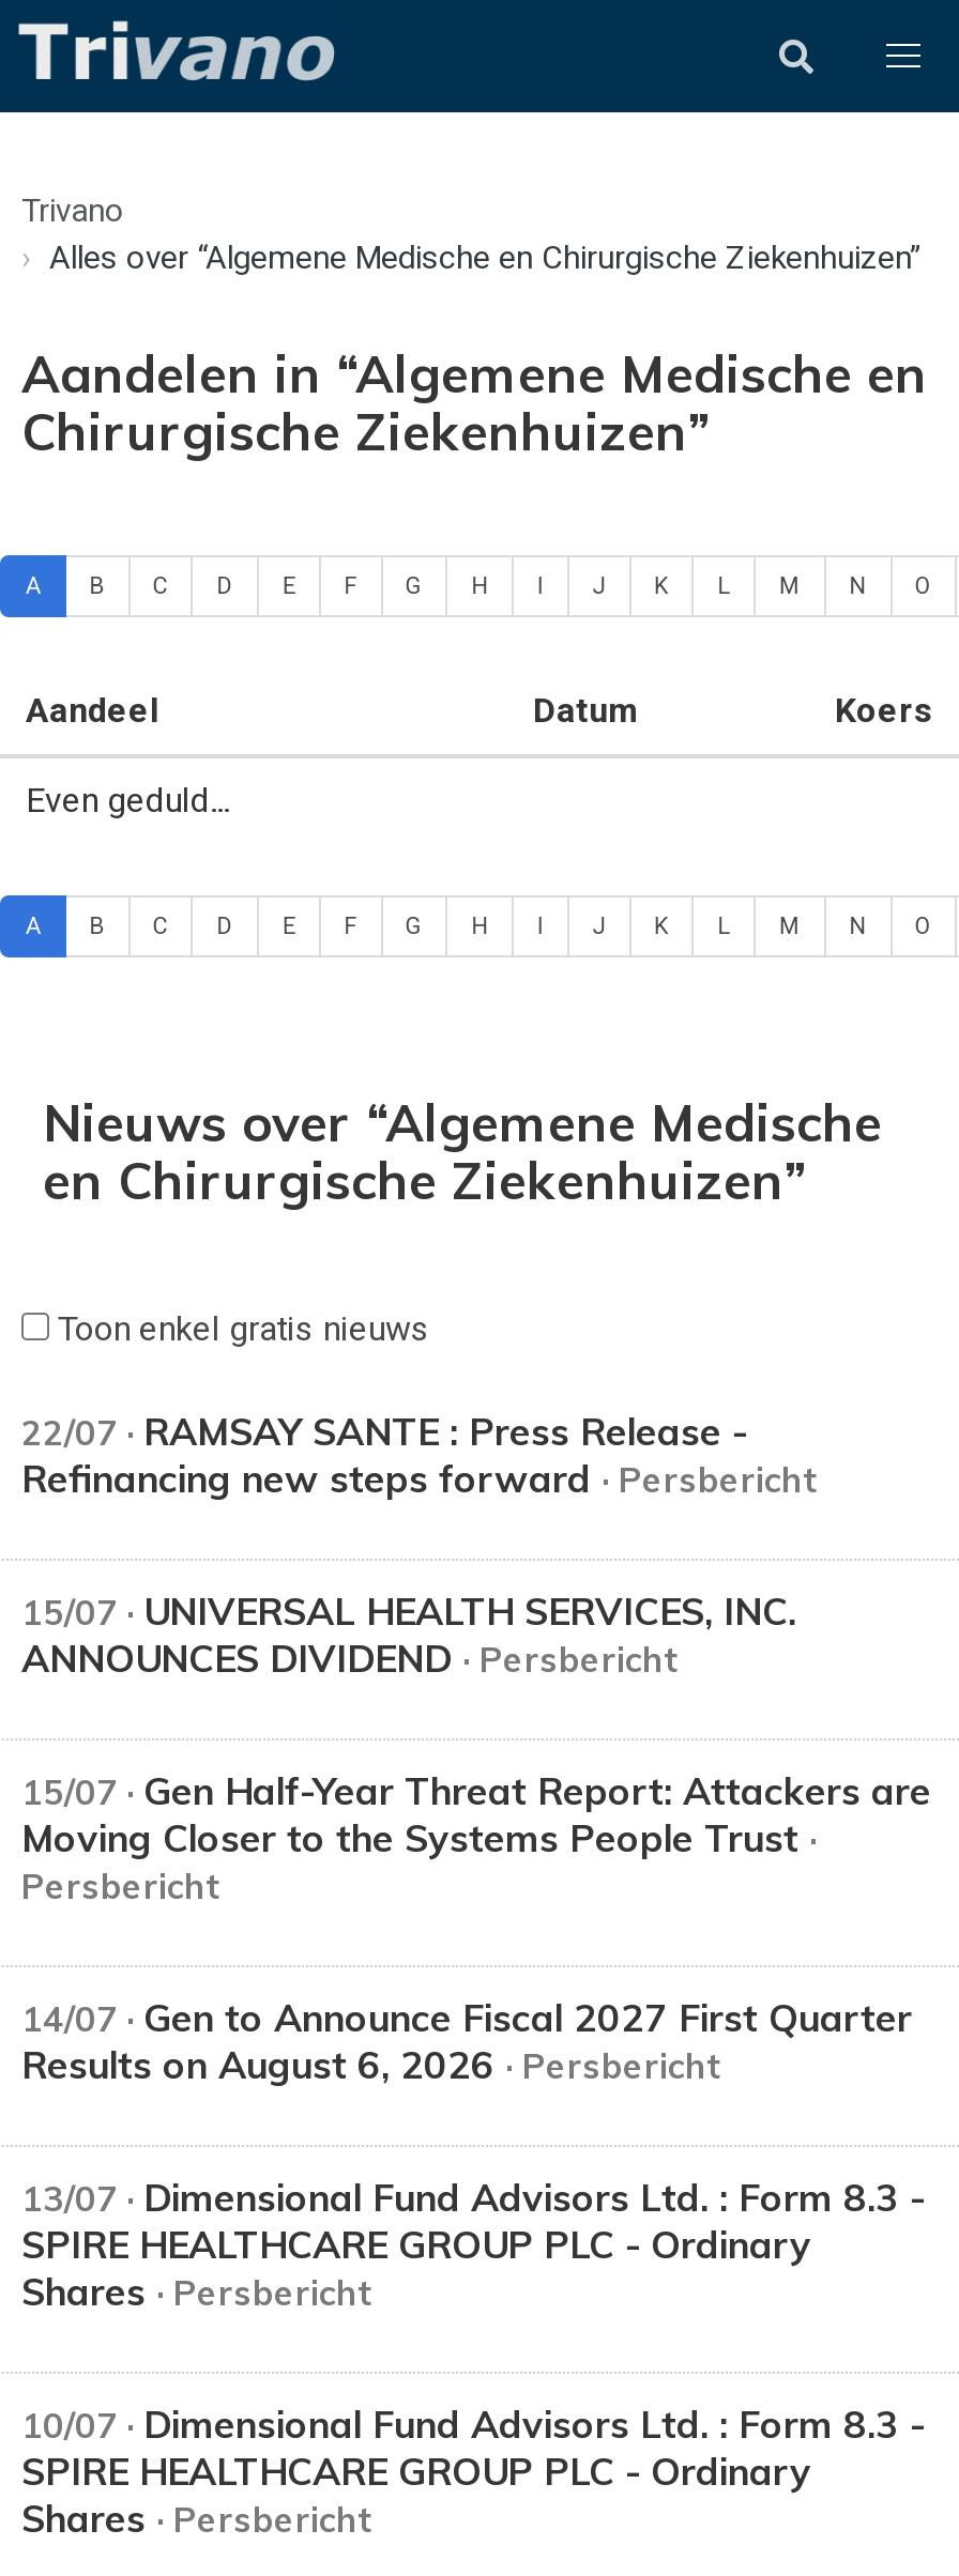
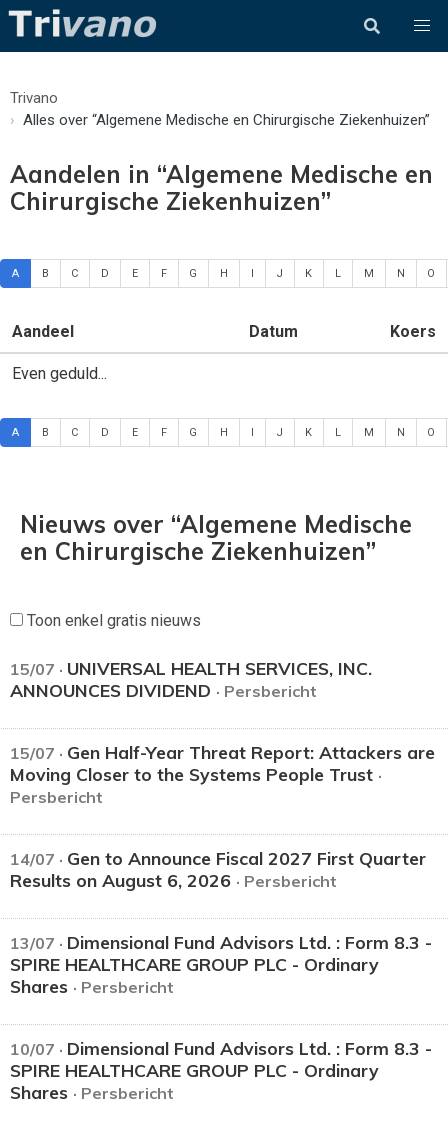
[21,1407,818,1501] 22/07 · RAMSAY SANTE : Press Release - | Refinancing new steps forward · Persbericht -> none

